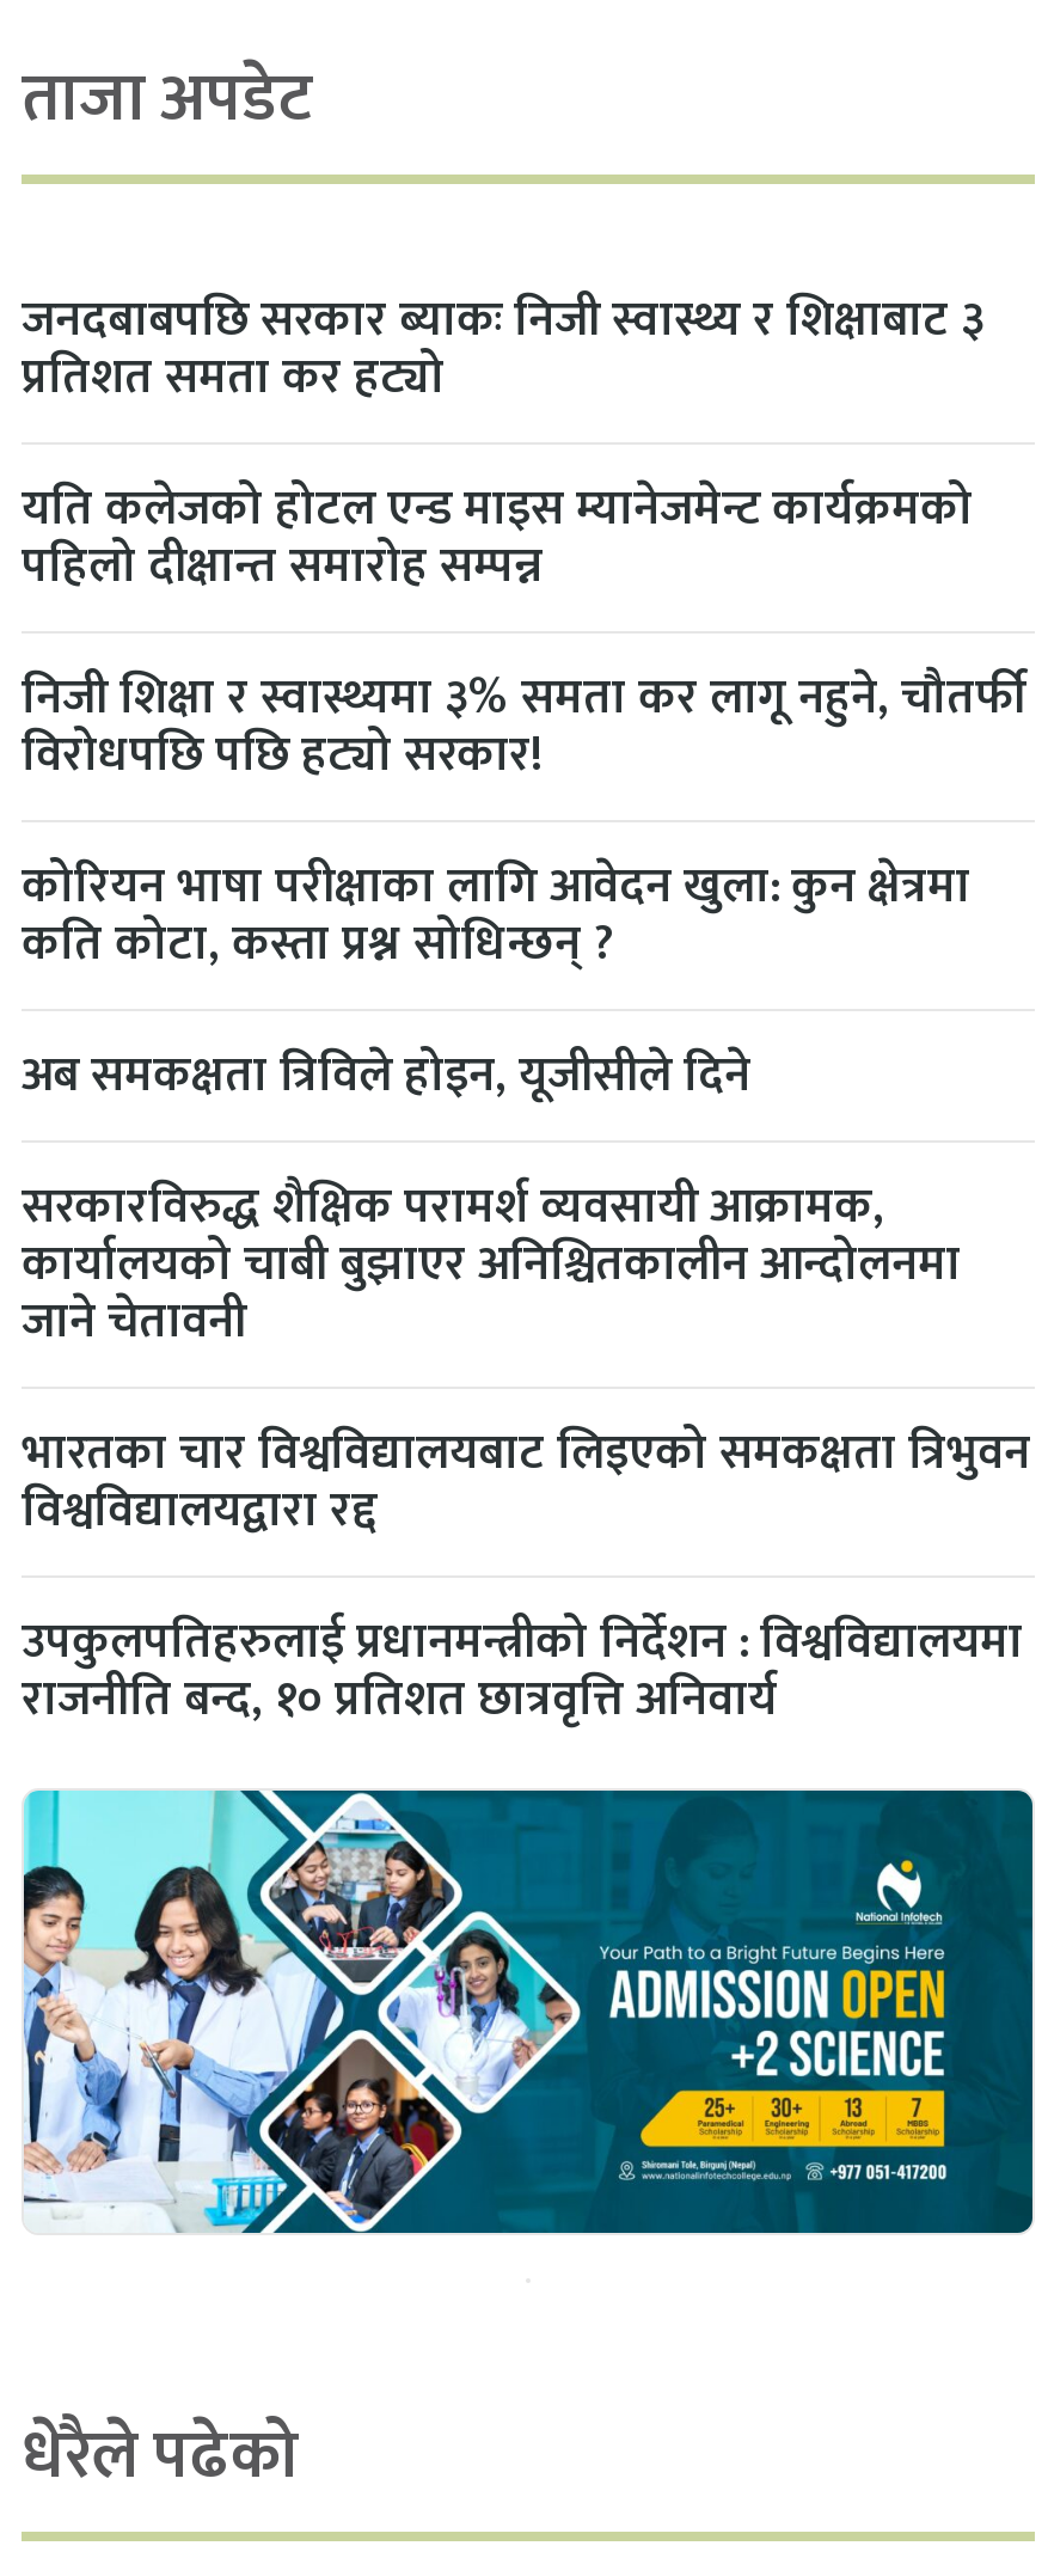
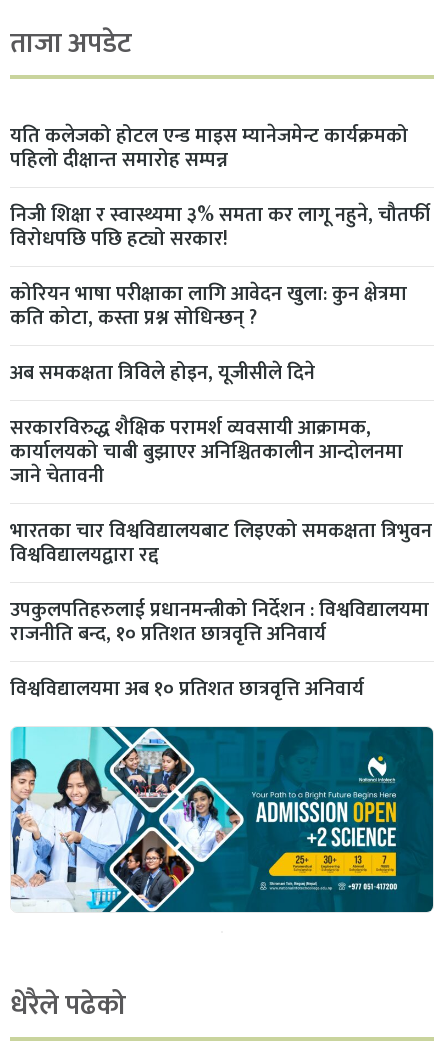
[22,279,985,418] जनदबाबपछि सरकार ब्याकः निजी स्वास्थ्य र शिक्षाबाट ३ | प्रतिशत समता कर हट्यो -> none
moved [22,468,1030,1740] -> [10,119,432,651]: यति कलेजको होटल एन्ड माइस म्यानेजमेन्ट कार्यक्रमको | पहिलो दीक्षान्त समारोह सम्पन्न | निजी शिक्षा र स्वास्थ्यमा ३% समता कर लागू नहुने, चौतर्फी | ... | उपकुलपतिहरुलाई प्रधानमन्त्रीको निर्देशन : विश्वविद्यालयमा | राजनीति बन्द, १० प्रतिशत छात्रवृत्ति अनिवार्य
none -> [10,672,364,706] विश्वविद्यालयमा अब १० प्रतिशत छात्रवृत्ति अनिवार्य

